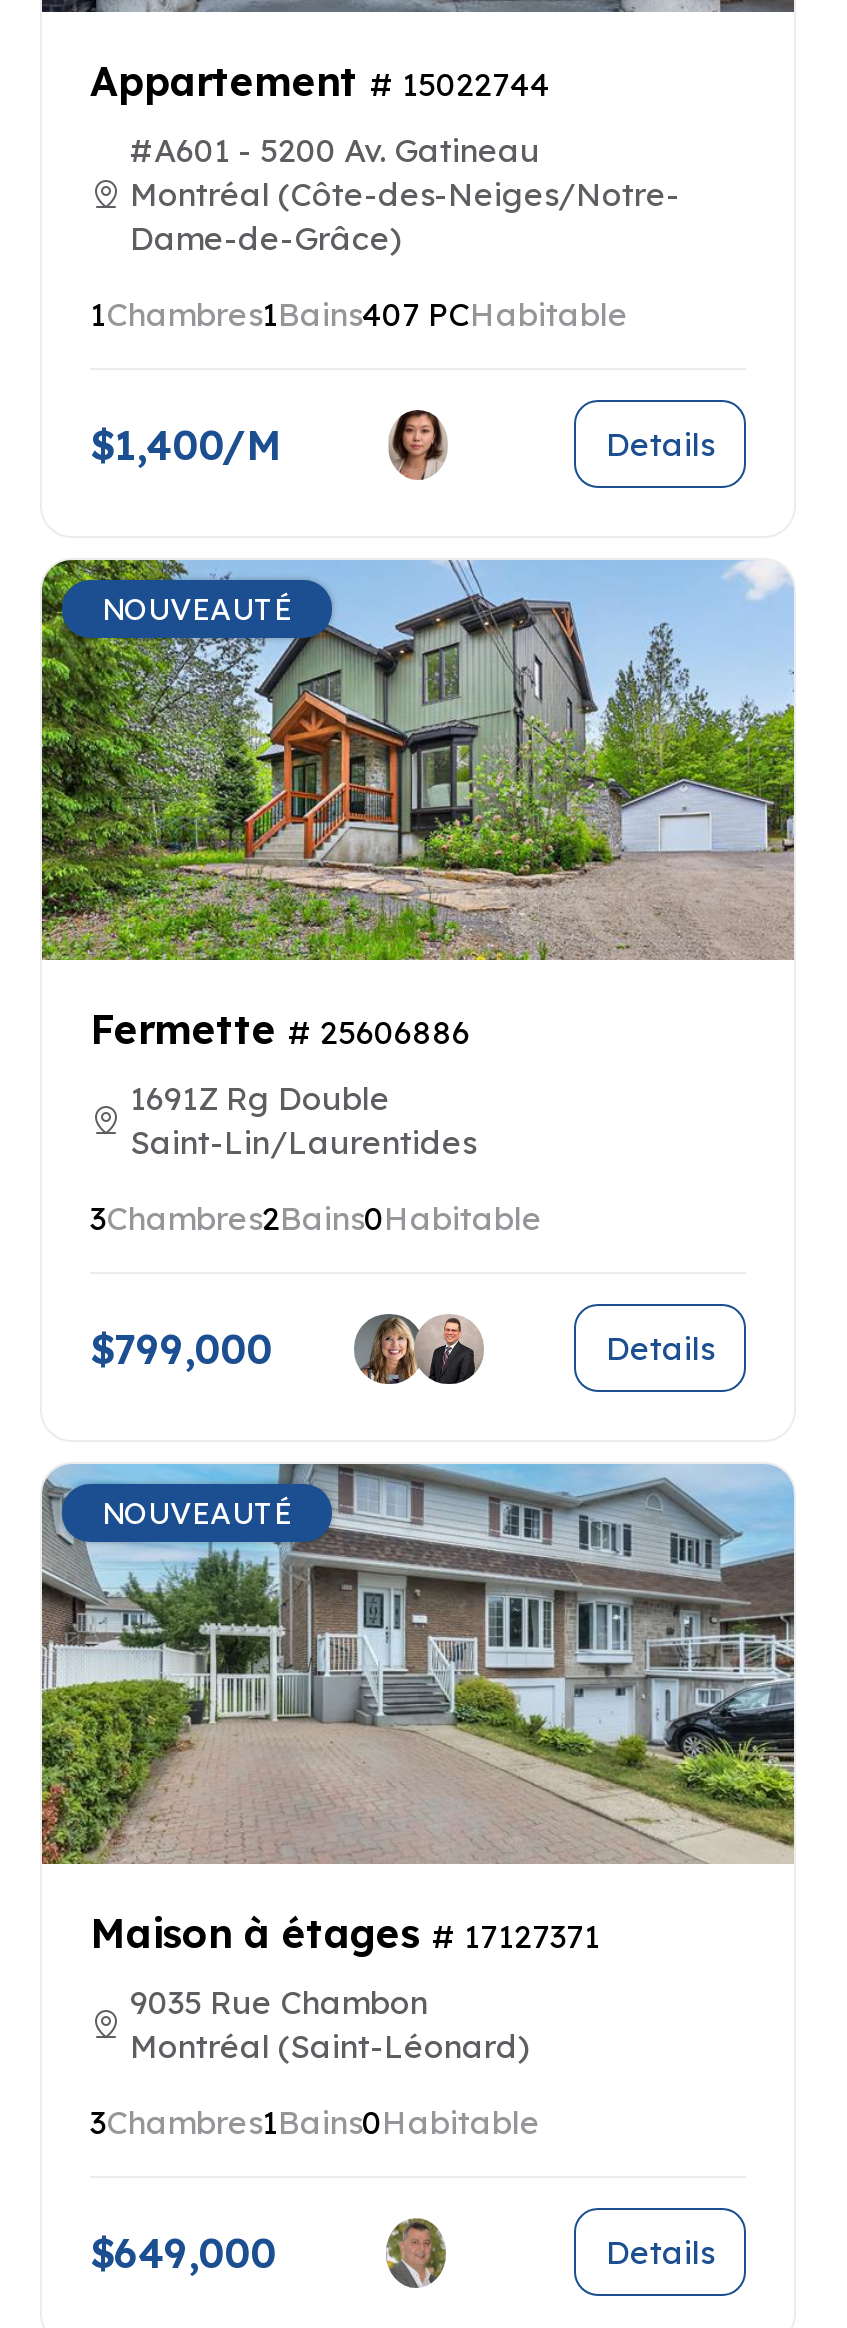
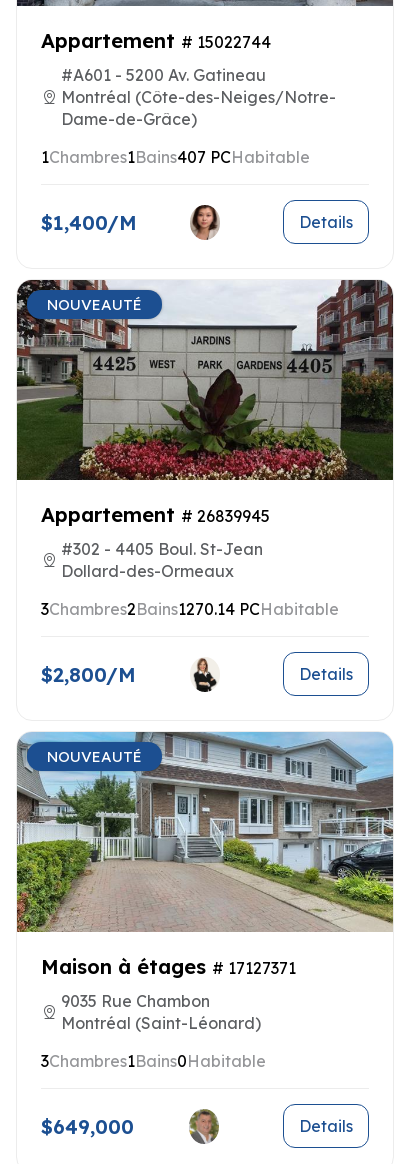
[40,558,796,1054] [image] | Fermette # 25606886 -> [16,279,394,527] [image] | Appartement # 26839945
[130,1078,476,1162] 1691Z Rg Double | Saint-Lin/Laurentides -> [61,539,263,581] #302 - 4405 Boul. St-Jean | Dollard-des-Ormeaux
[90,1198,542,1238] 3Chambres2Bains0Habitable -> [41,599,339,619] 3Chambres2Bains1270.14 PCHabitable
[90,1312,486,1386] [image] | $799,000 -> [41,657,237,693] [image] | $2,800/M

